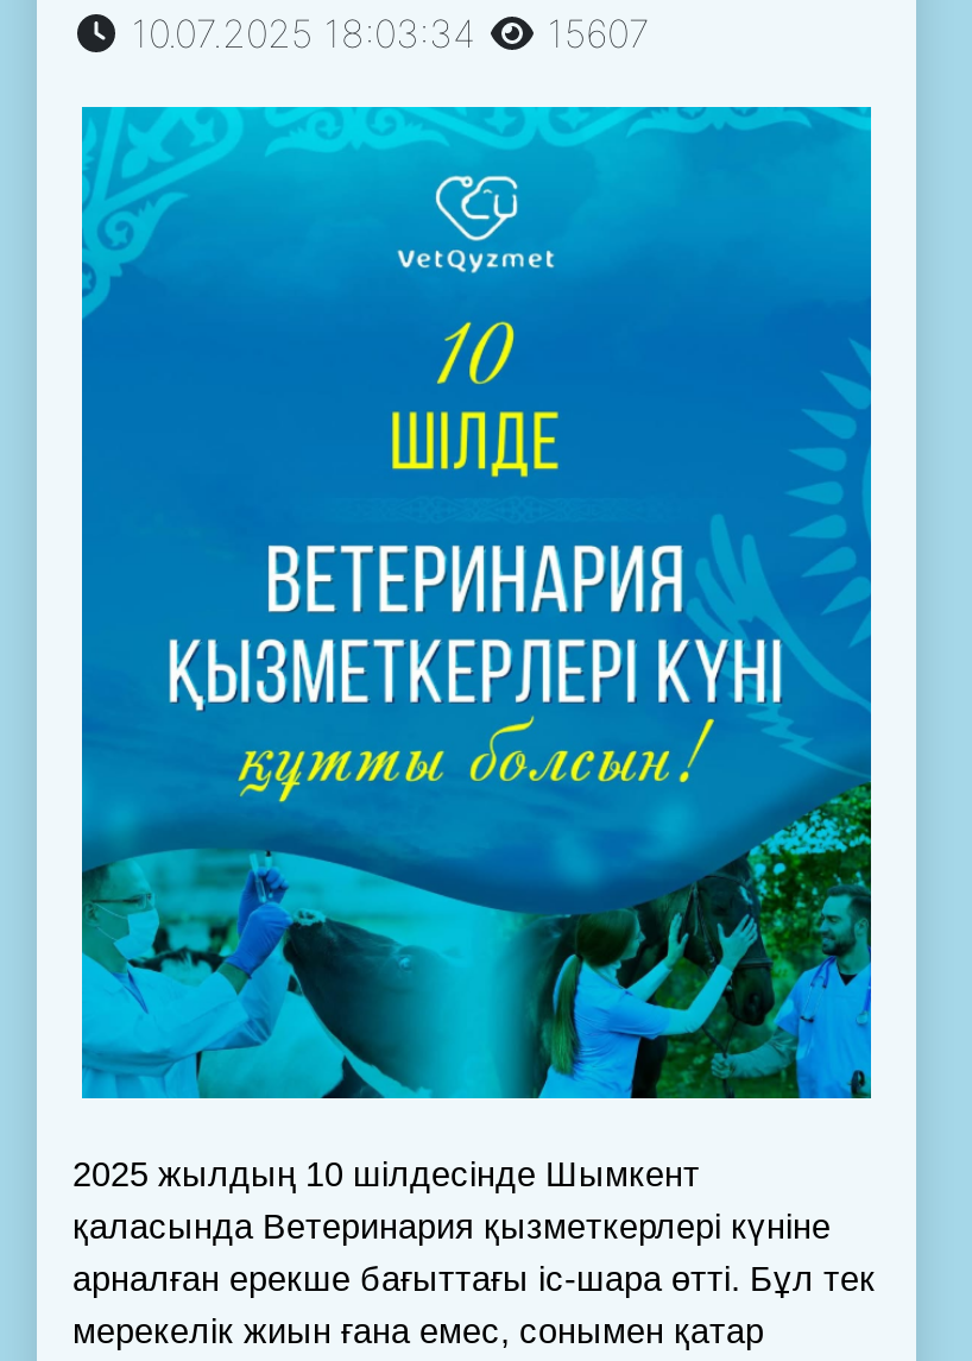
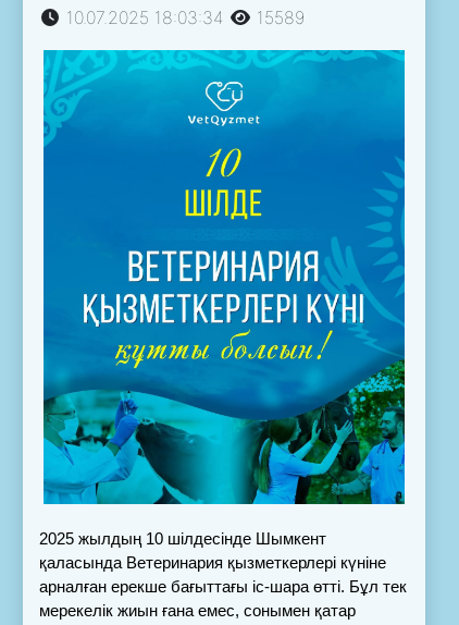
[120,11,650,58] 10.07.2025 18:03:34 15607 -> [61,6,305,28] 10.07.2025 18:03:34 15589

